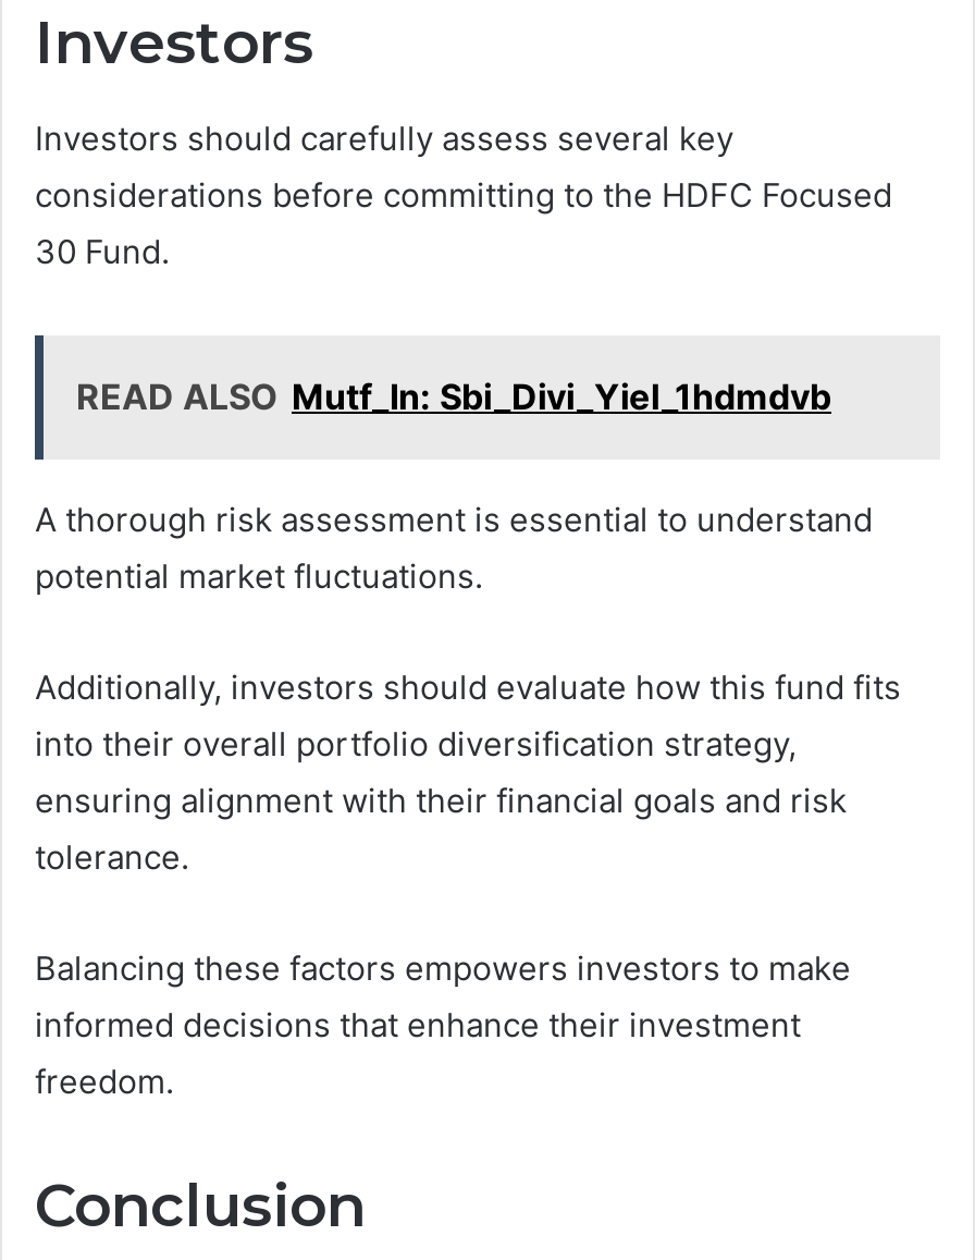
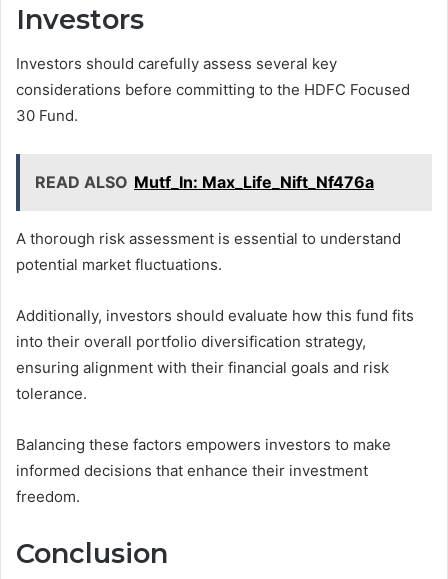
[76,375,831,418] READ ALSO Mutf_In: Sbi_Divi_Yiel_1hdmdvb -> [35,172,374,192] READ ALSO Mutf_In: Max_Life_Nift_Nf476a

